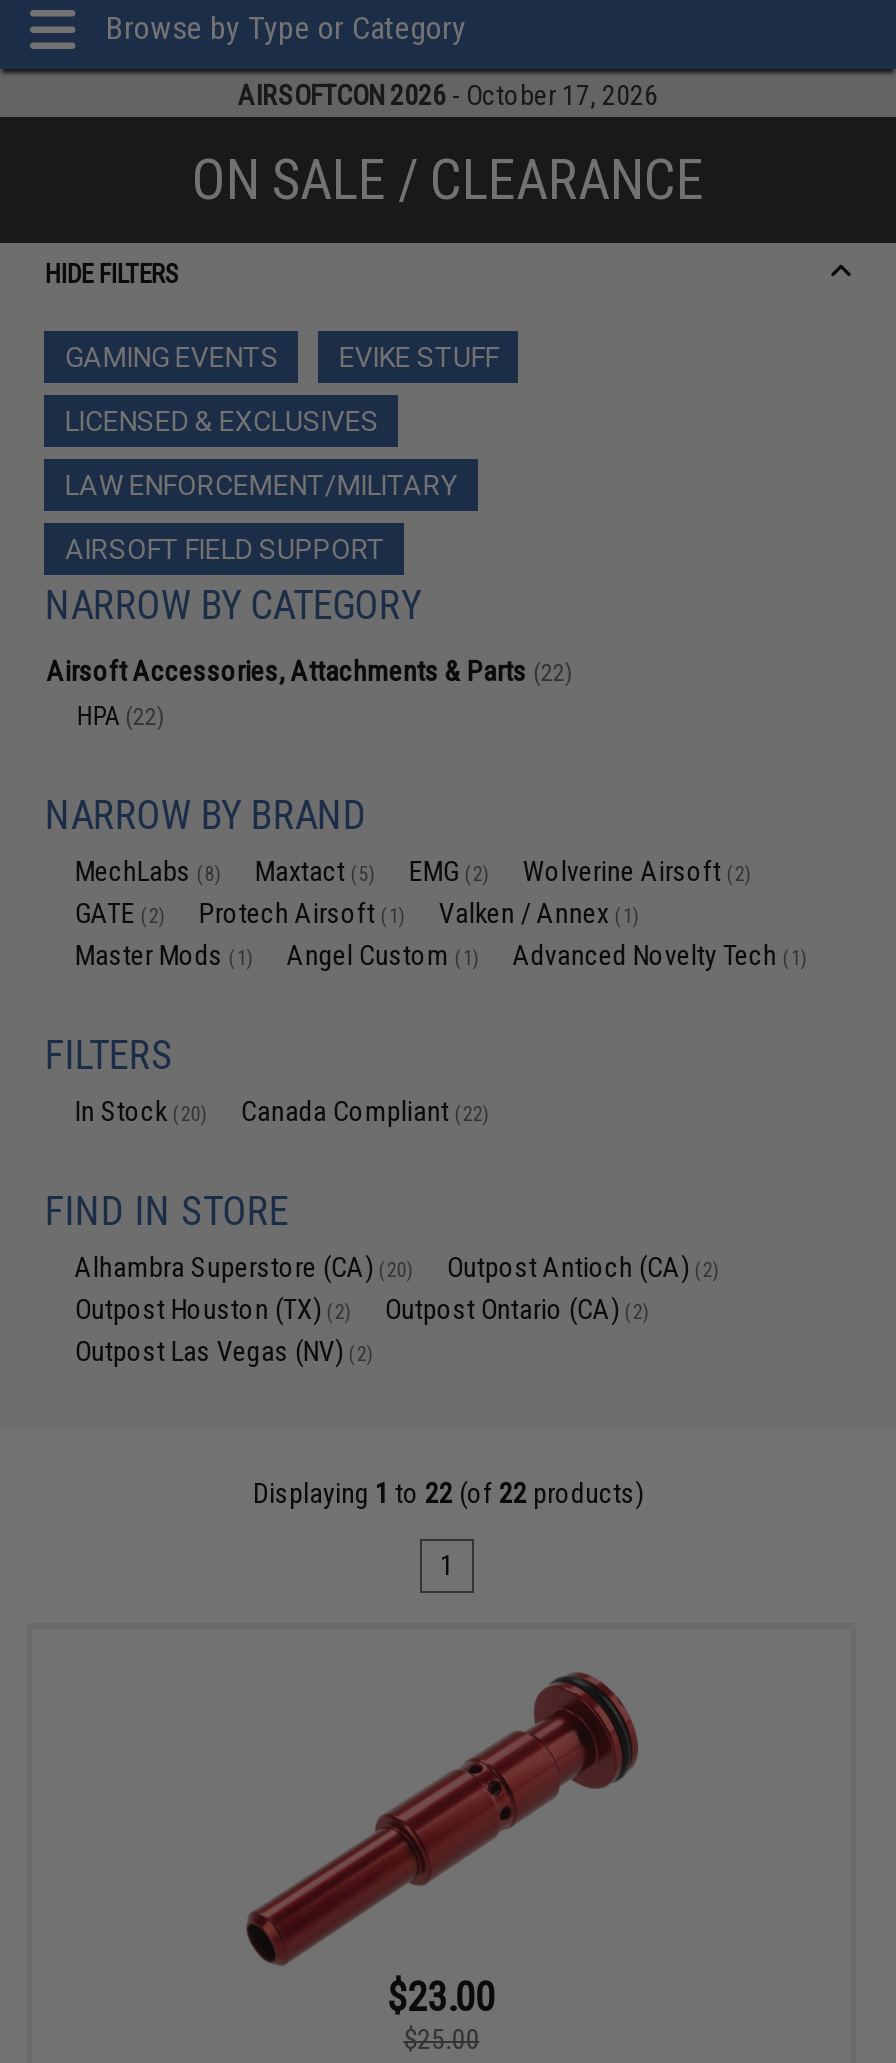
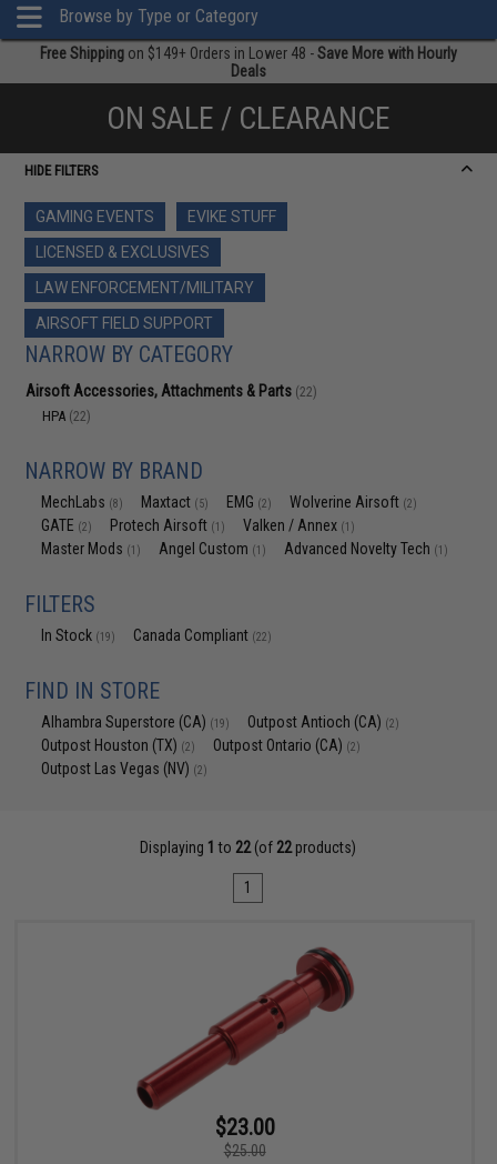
[238,79,658,111] AIRSOFTCON 2026 - October 17, 2026 -> [40,44,457,80] Free Shipping on $149+ Orders in Lower 48 - Save More with Hourly | Deals
[75,1095,491,1127] In Stock (20) Canada Compliant (22) -> [41,626,272,644] In Stock (19) Canada Compliant (22)
[75,1251,415,1283] Alhambra Superstore (CA) (20) -> [41,713,230,731] Alhambra Superstore (CA) (19)

